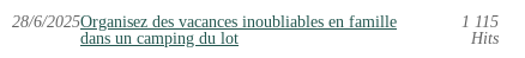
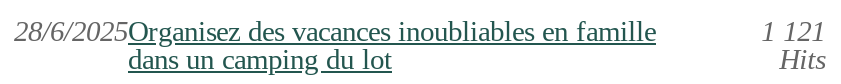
[461,11,498,30] 1 115 -> [761,14,825,46] 1 121

